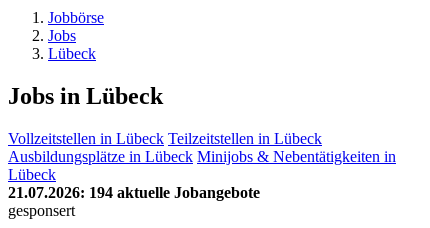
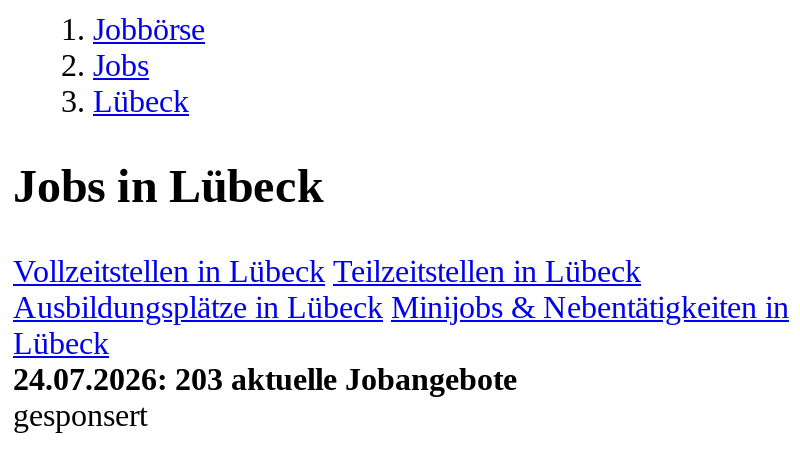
[8,184,260,201] 21.07.2026: 194 aktuelle Jobangebote -> [13,362,517,396] 24.07.2026: 203 aktuelle Jobangebote

